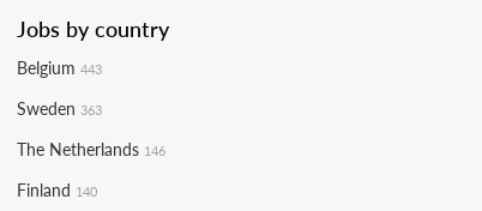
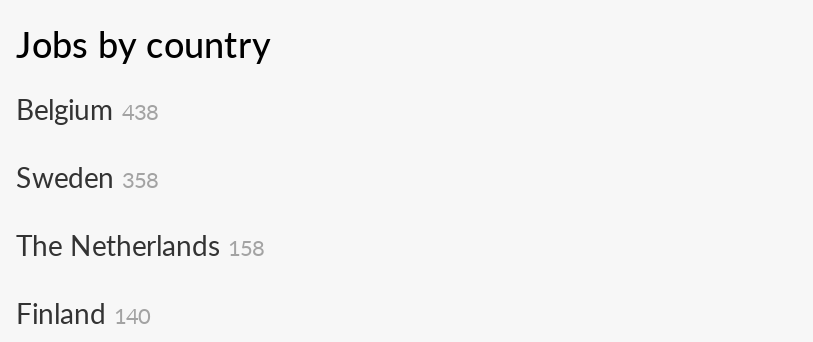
[17,55,102,79] Belgium 443 -> [16,88,158,128] Belgium 438
[17,96,102,120] Sweden 363 -> [16,156,158,196] Sweden 358
[17,137,165,161] The Netherlands 146 -> [16,224,264,264] The Netherlands 158

